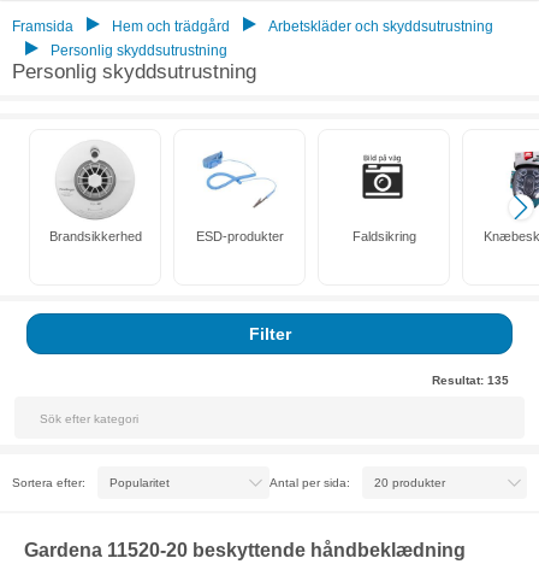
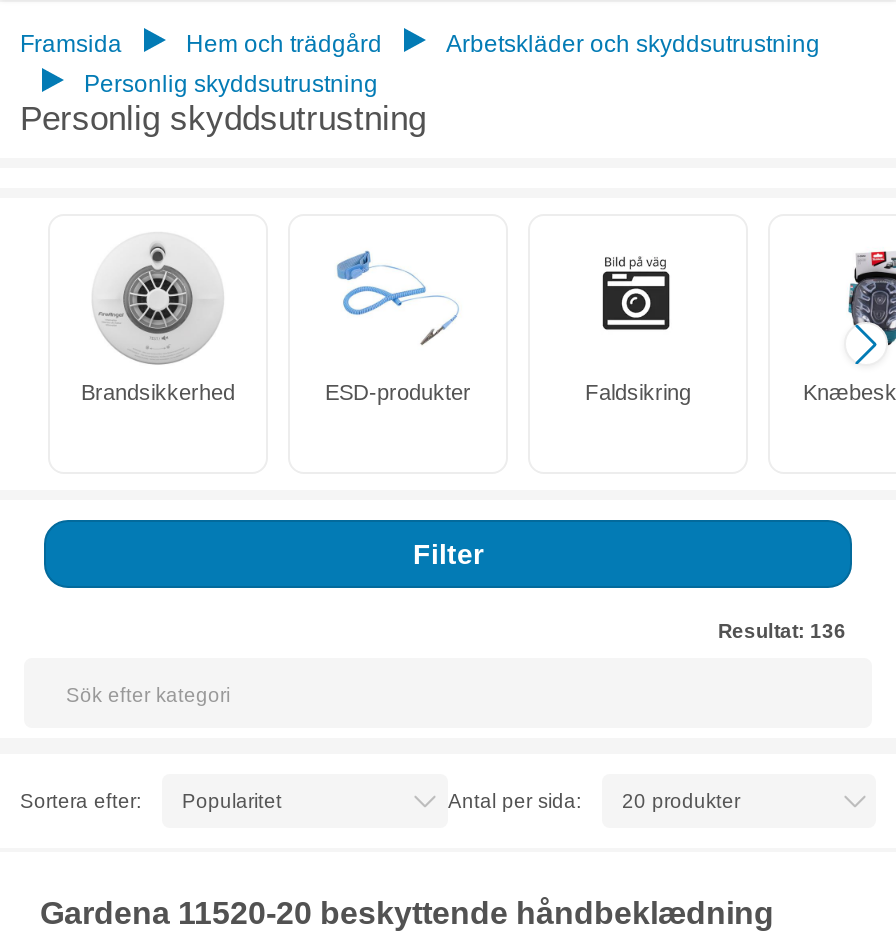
[432,374,509,387] Resultat: 135 -> [718,620,846,642] Resultat: 136

